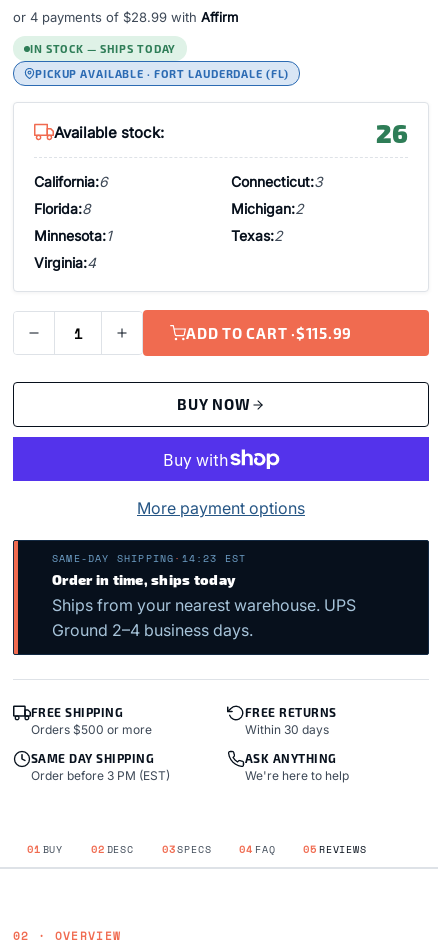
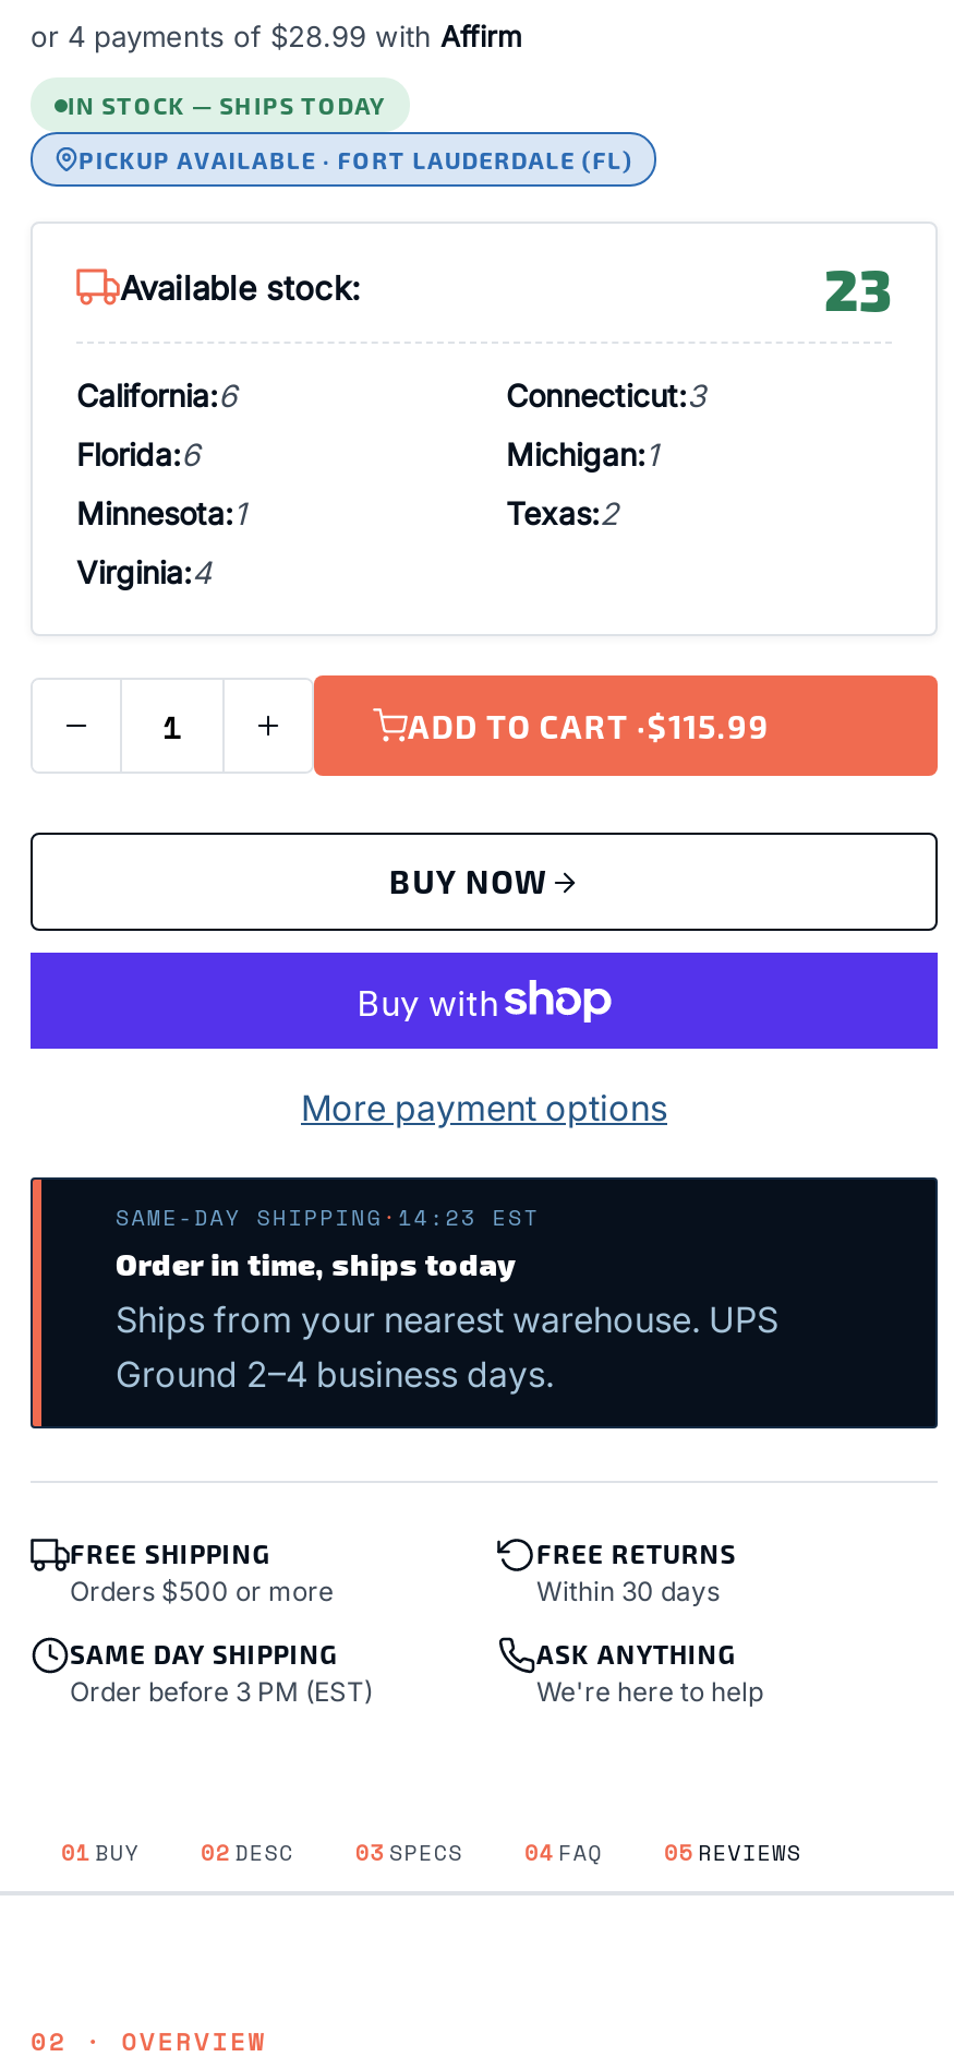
[376,116,408,148] 26 -> [824,252,892,322] 23
[34,200,91,217] Florida:8 -> [76,435,201,473] Florida:6
[231,200,304,217] Michigan: 2 -> [506,435,659,473] Michigan: 1

